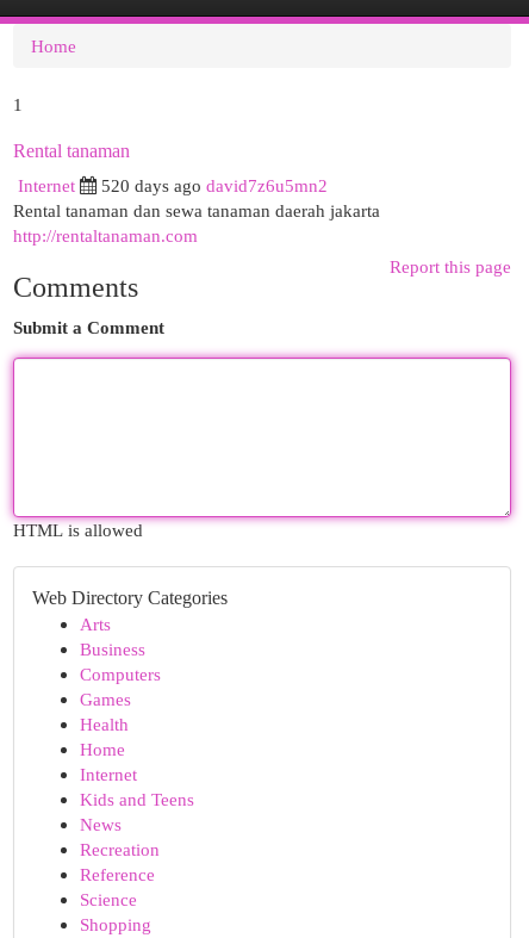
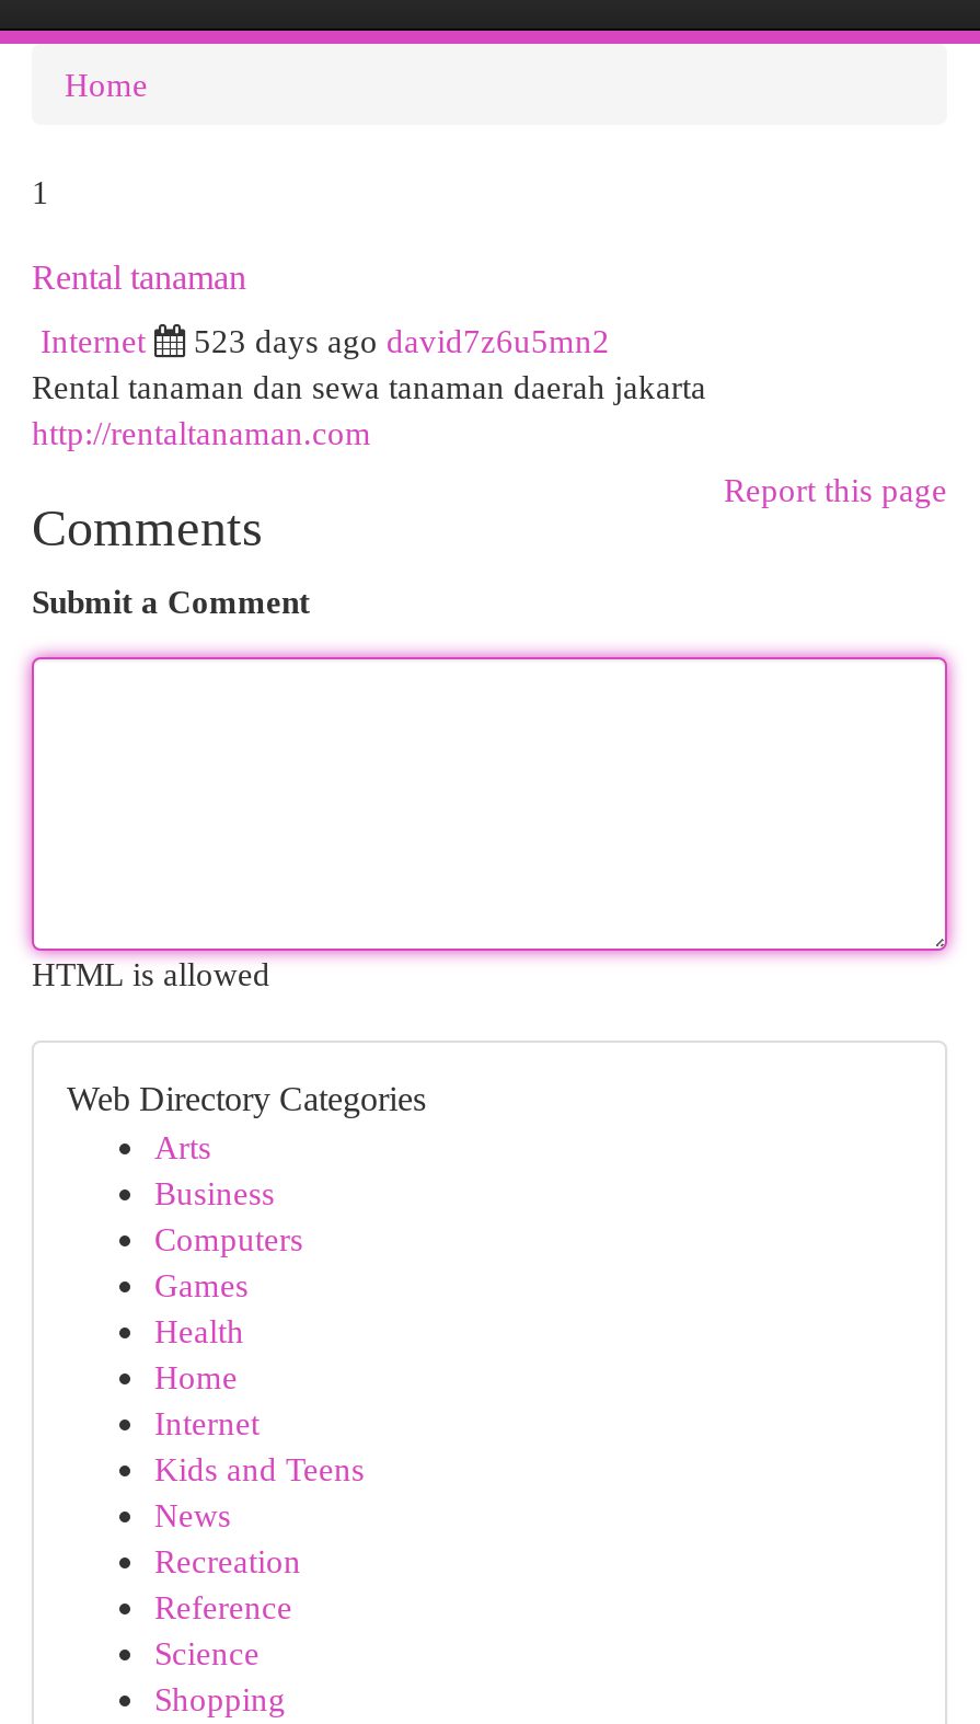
[101,175,328,195] 520 days ago david7z6u5mn2 -> [194,322,610,359] 523 days ago david7z6u5mn2

